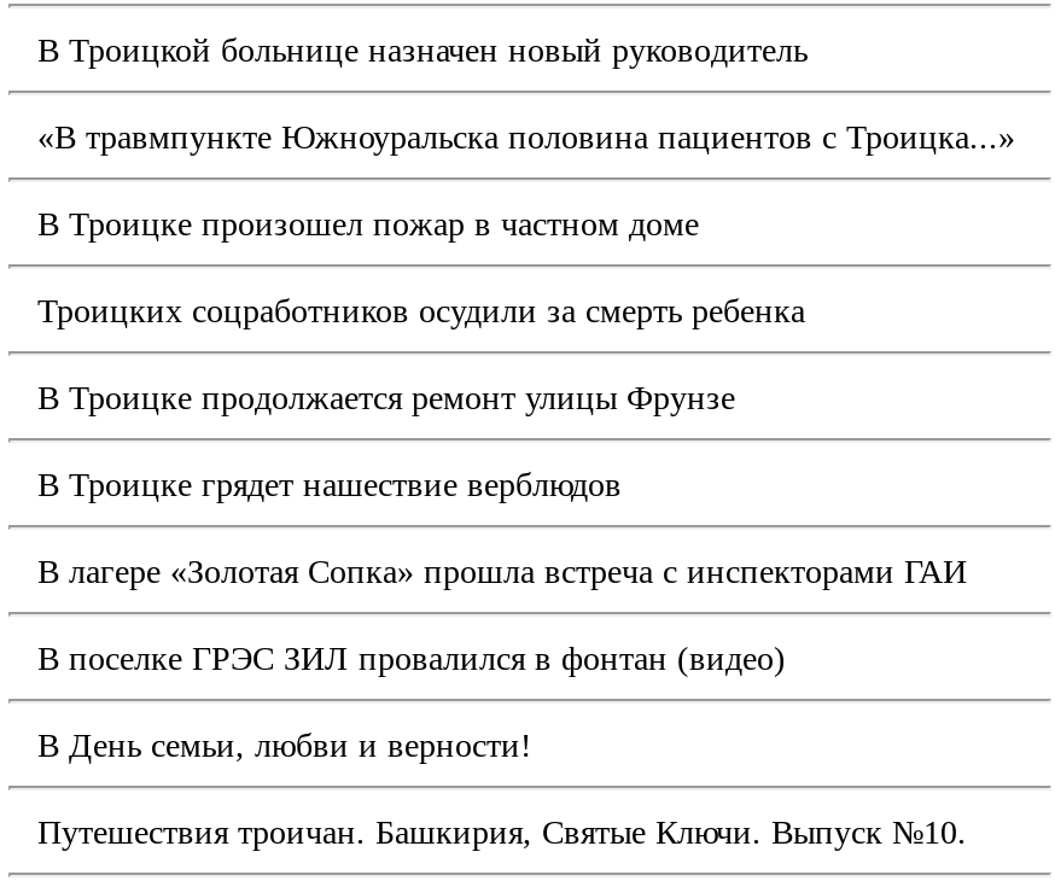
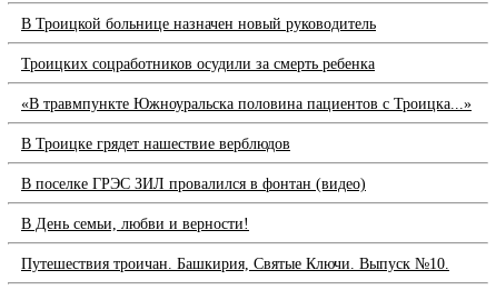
moved [37,120,1015,156] -> [21,96,472,112]: «В травмпункте Южноуральска половина пациентов с Троицка...»
[37,207,699,243] В Троицке произошел пожар в частном доме -> none
[37,380,735,417] В Троицке продолжается ремонт улицы Фрунзе -> none
[37,554,967,590] В лагере «Золотая Сопка» прошла встреча с инспекторами ГАИ -> none

